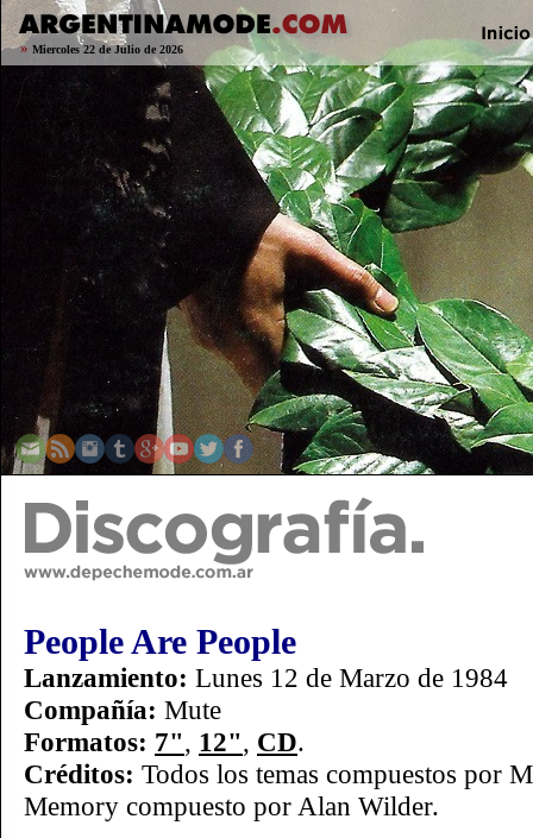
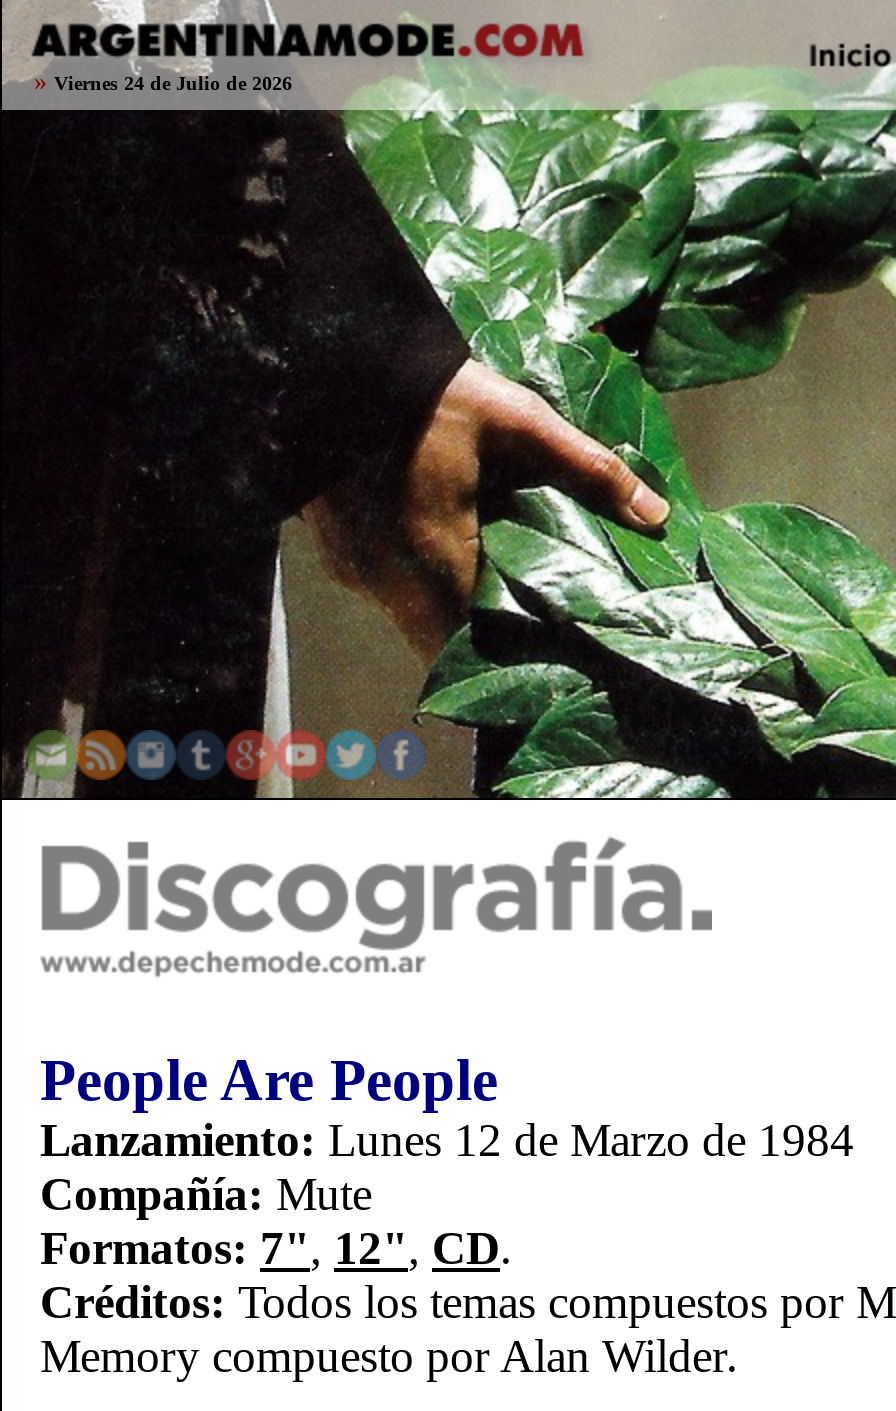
[20,39,183,57] » Miercoles 22 de Julio de 2026 -> [34,66,292,96] » Viernes 24 de Julio de 2026

